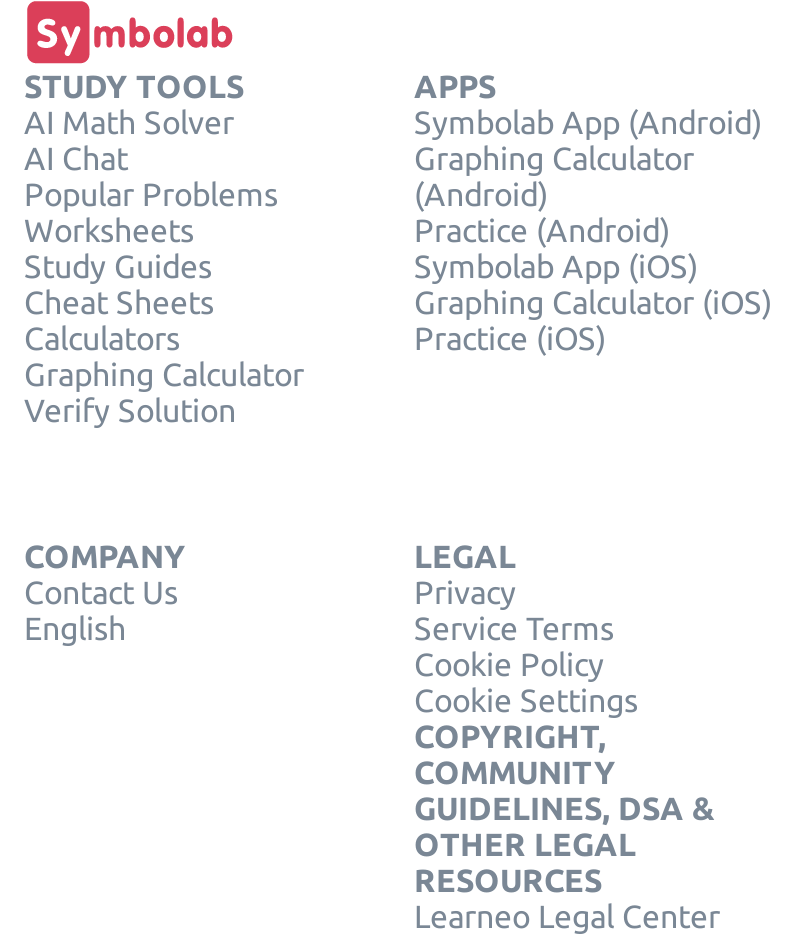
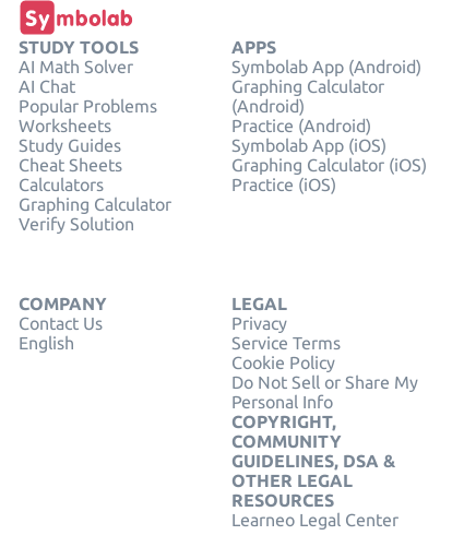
[414,683,638,719] Cookie Settings -> [231,373,418,412] Do Not Sell or Share My | Personal Info

